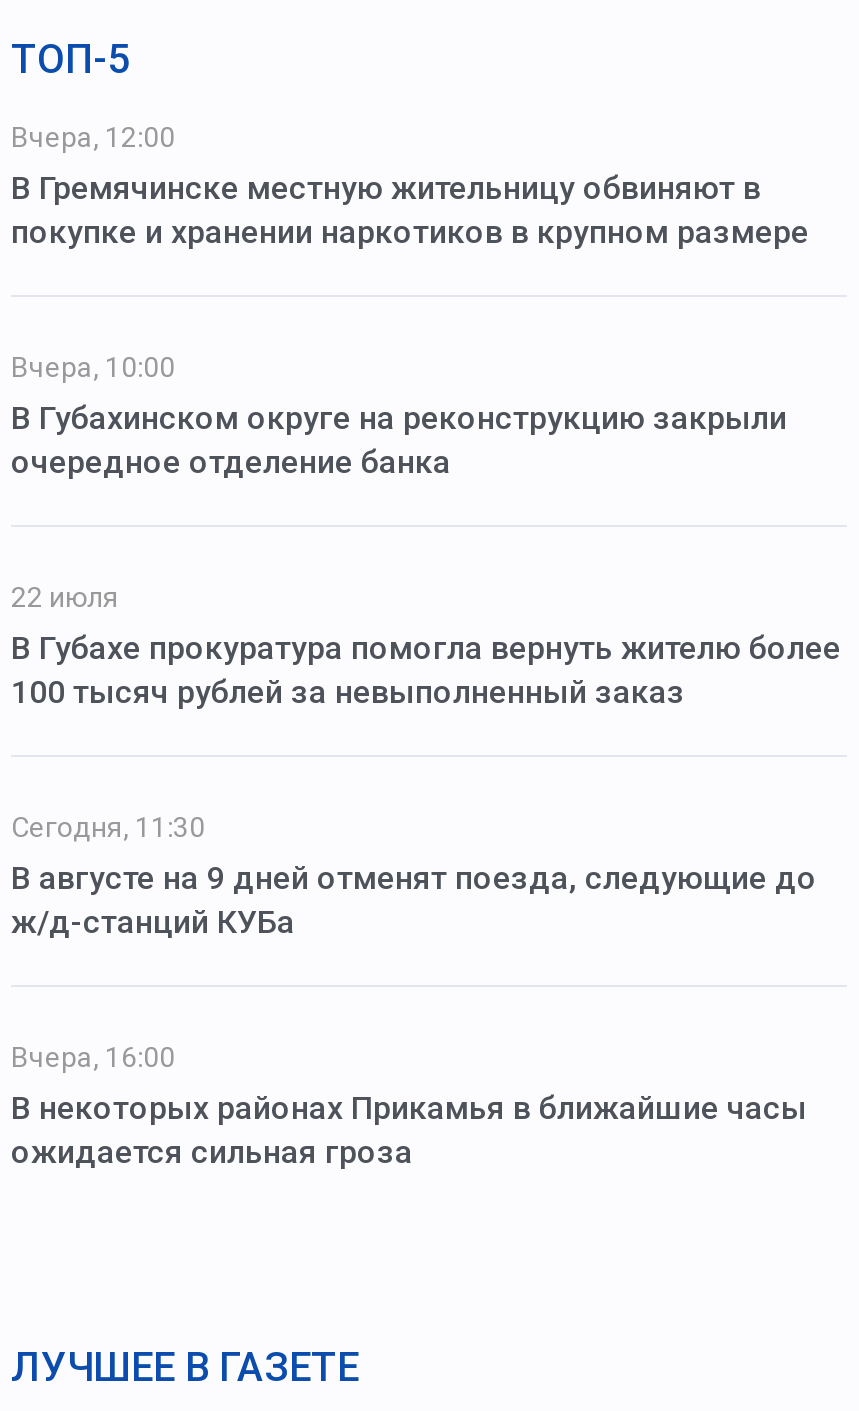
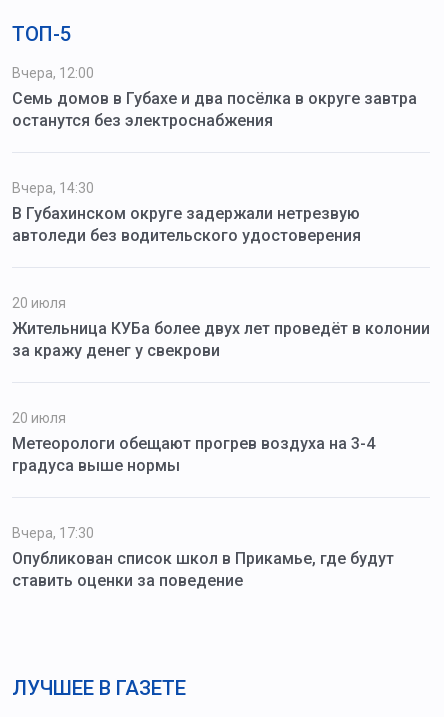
[11,169,809,251] В Гремячинске местную жительницу обвиняют в | покупке и хранении наркотиков в крупном размере -> [12,89,417,130] Семь домов в Губахе и два посёлка в округе завтра | останутся без электроснабжения
[11,351,787,481] Вчера, 10:00 | В Губахинском округе на реконструкцию закрыли | очередное отделение банка -> [12,180,361,245] Вчера, 14:30 | В Губахинском округе задержали нетрезвую | автоледи без водительского удостоверения
[11,581,841,711] 22 июля | В Губахе прокуратура помогла вернуть жителю более | 100 тысяч рублей за невыполненный заказ -> [12,295,430,360] 20 июля | Жительница КУБа более двух лет проведёт в колонии | за кражу денег у свекрови
[11,811,817,941] Сегодня, 11:30 | В августе на 9 дней отменят поезда, следующие до | ж/д-станций КУБа -> [12,410,375,475] 20 июля | Метеорологи обещают прогрев воздуха на 3-4 | градуса выше нормы
[11,1041,807,1171] Вчера, 16:00 | В некоторых районах Прикамья в ближайшие часы | ожидается сильная гроза -> [12,525,394,590] Вчера, 17:30 | Опубликован список школ в Прикамье, где будут | ставить оценки за поведение

